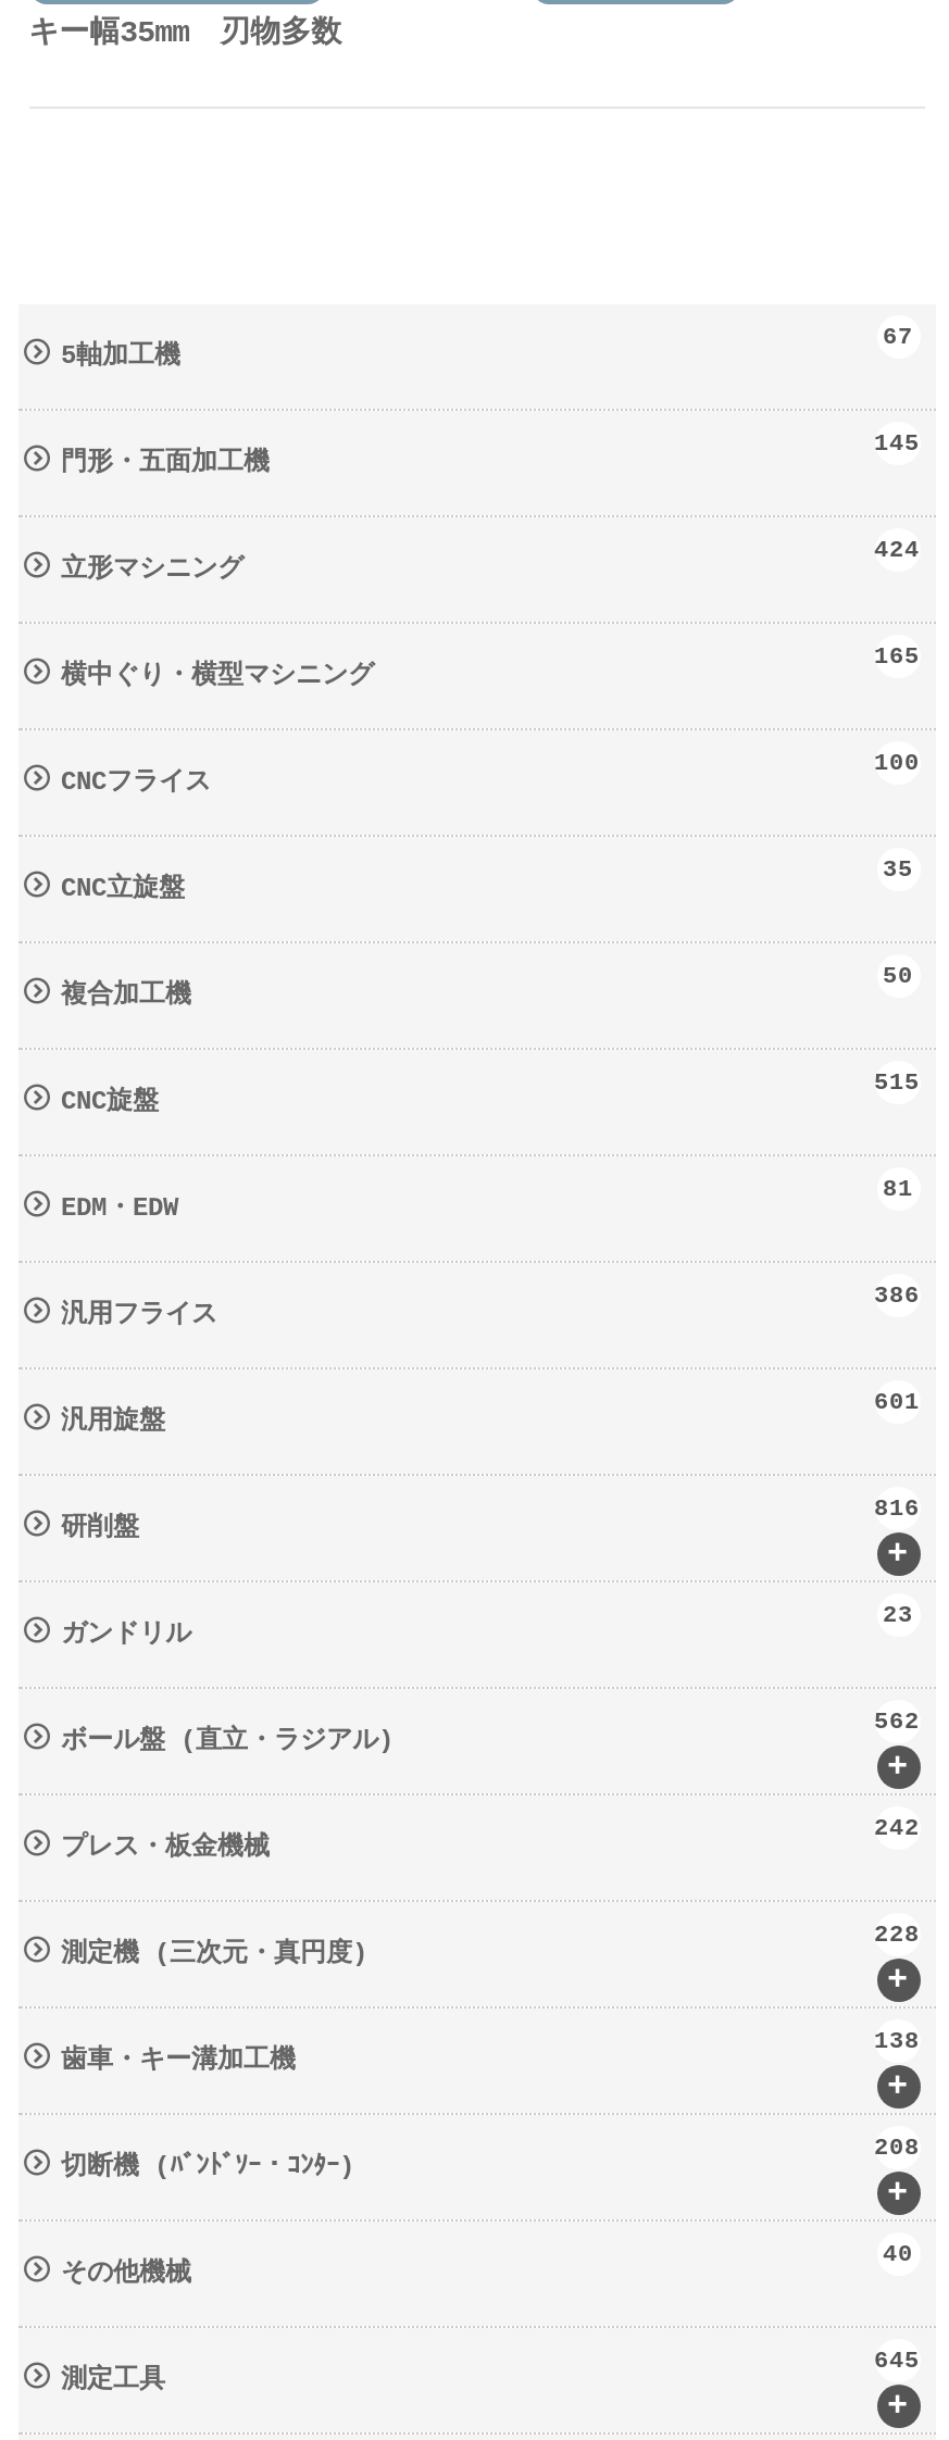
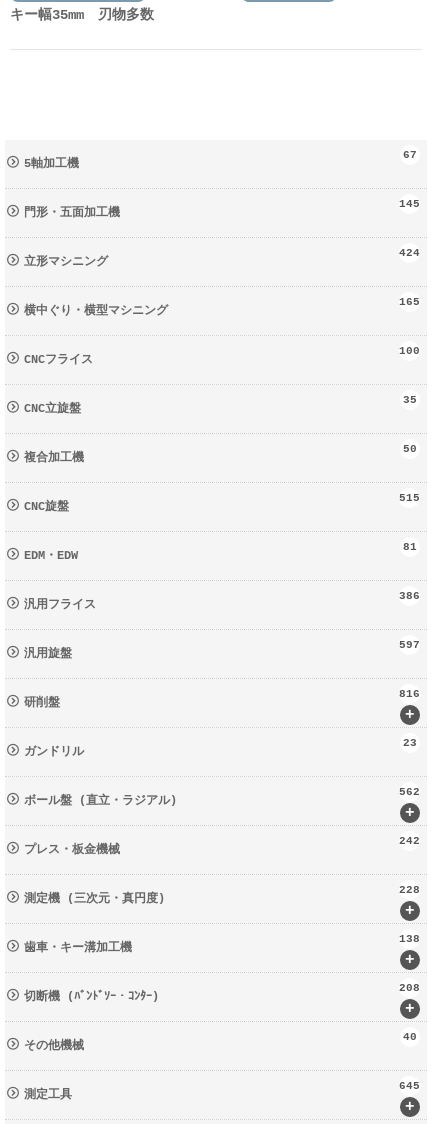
[874,1390,920,1416] 601 -> [398,639,419,651] 597

